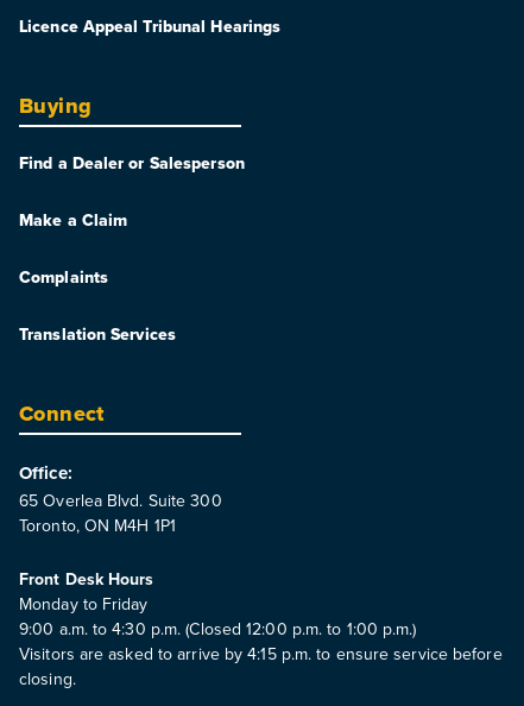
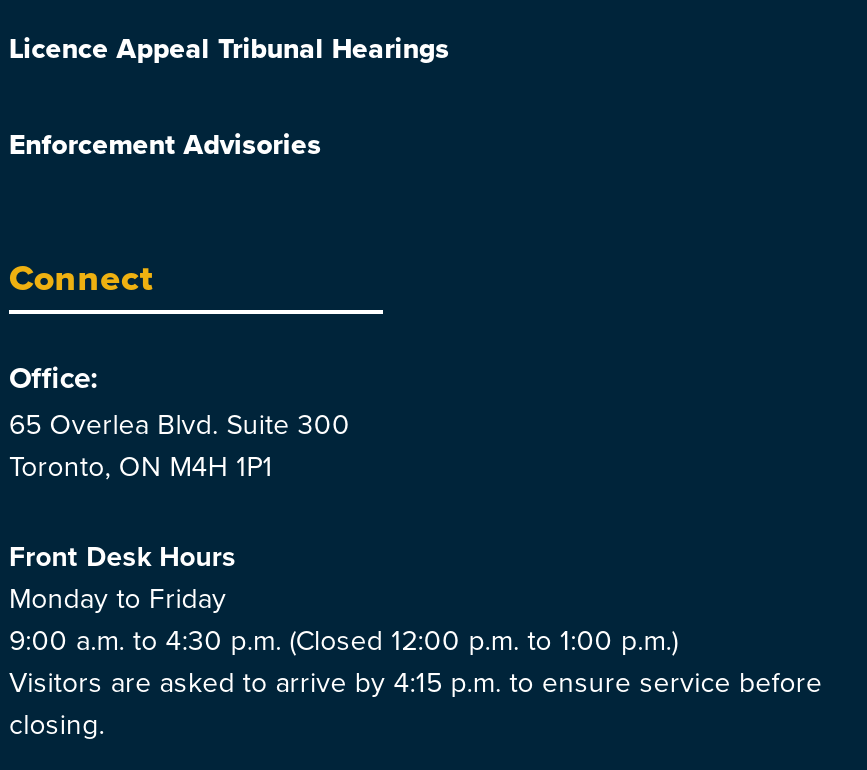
[19,90,245,346] Buying | Find a Dealer or Salesperson | Make a Claim | Complaints | Translation Services -> [9,124,321,164] Enforcement Advisories

